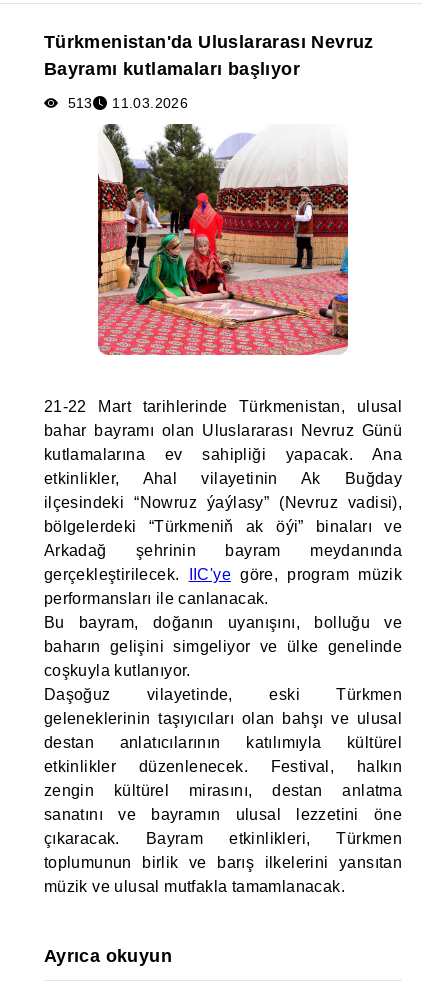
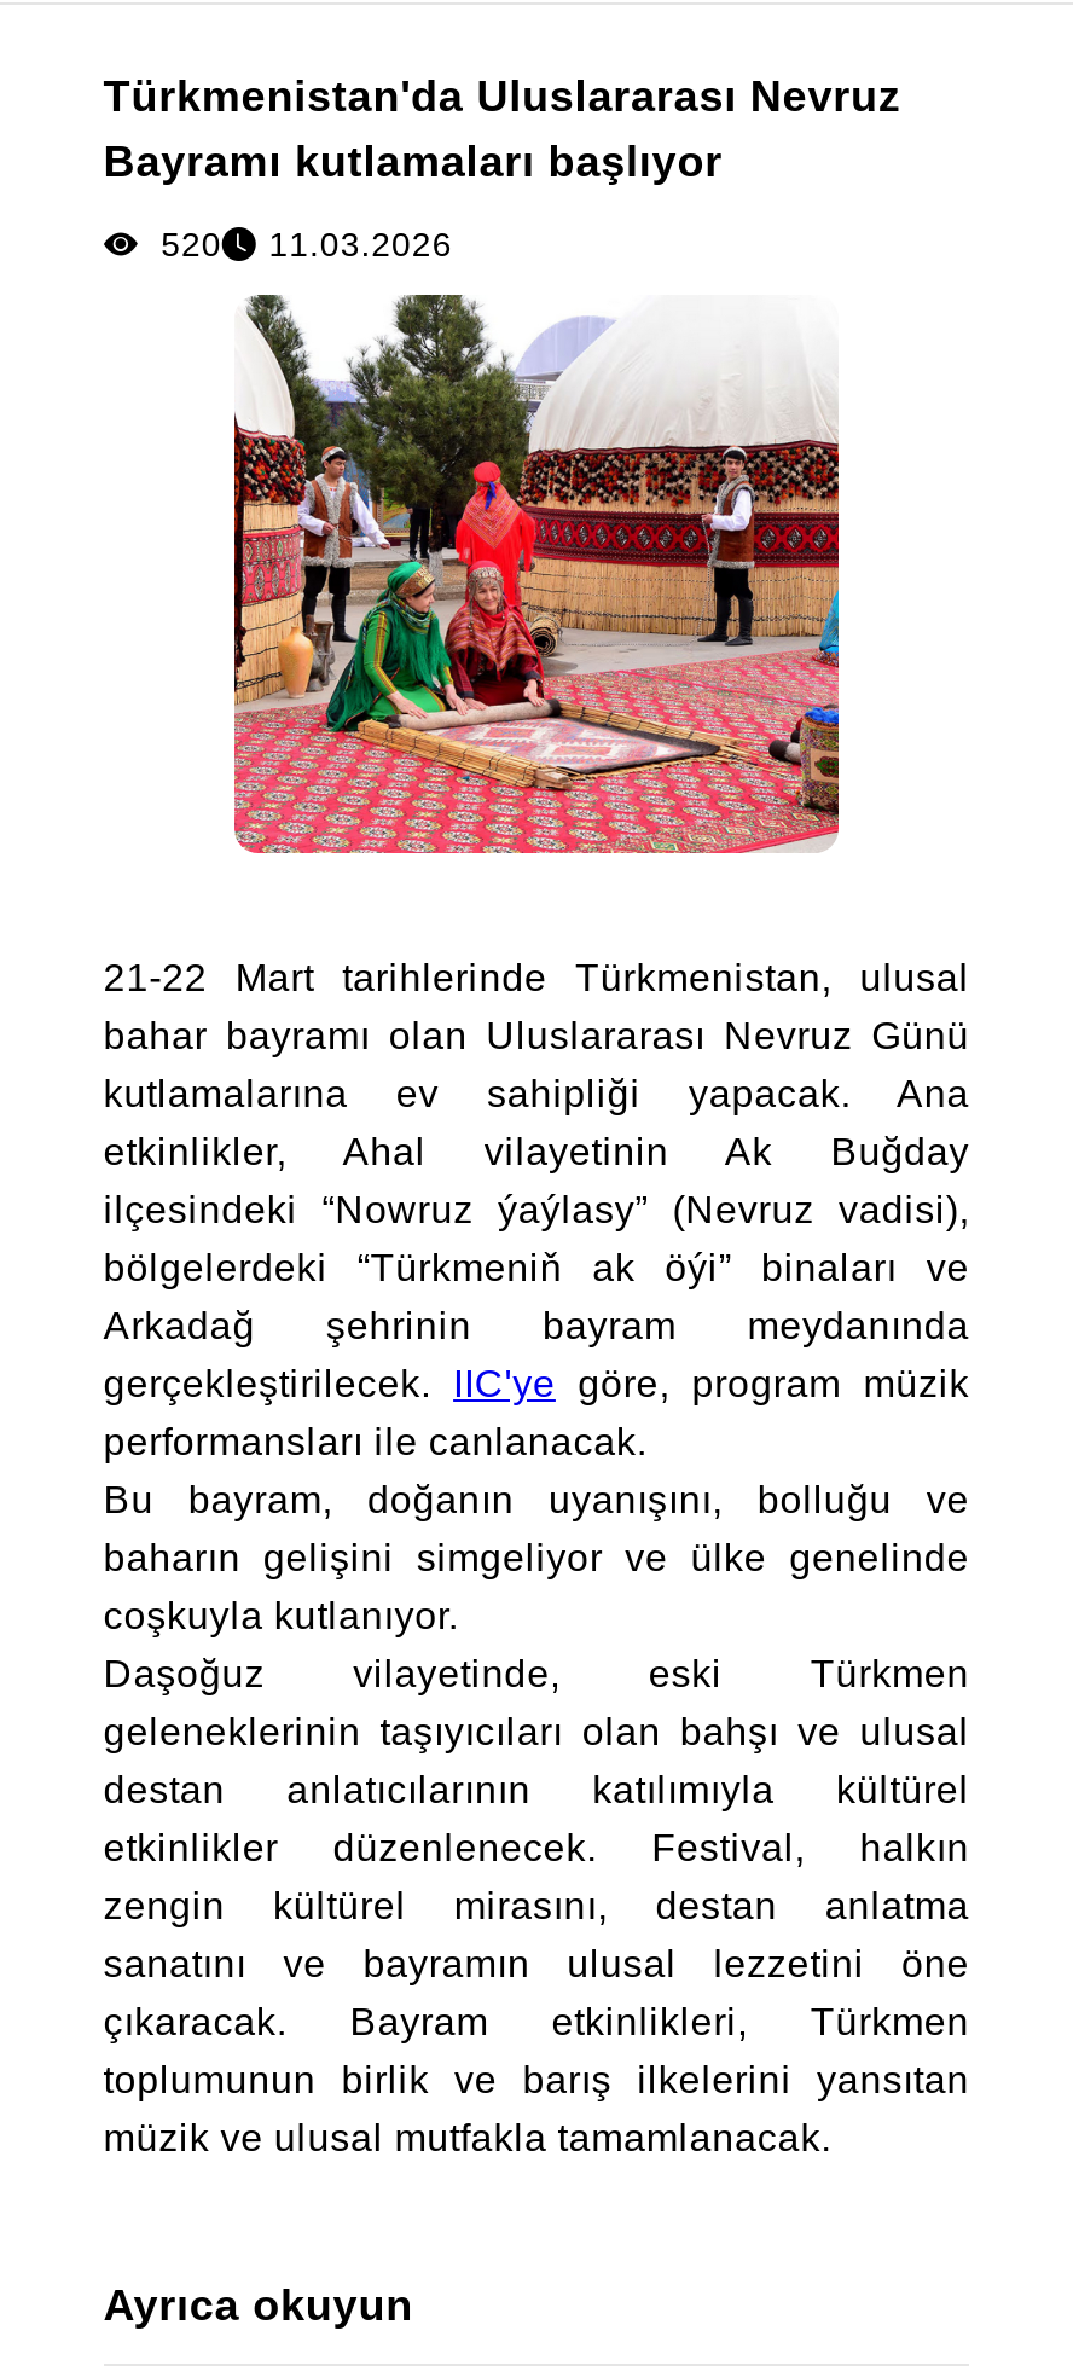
[63,95,93,111] 513 -> [150,225,222,263] 520

